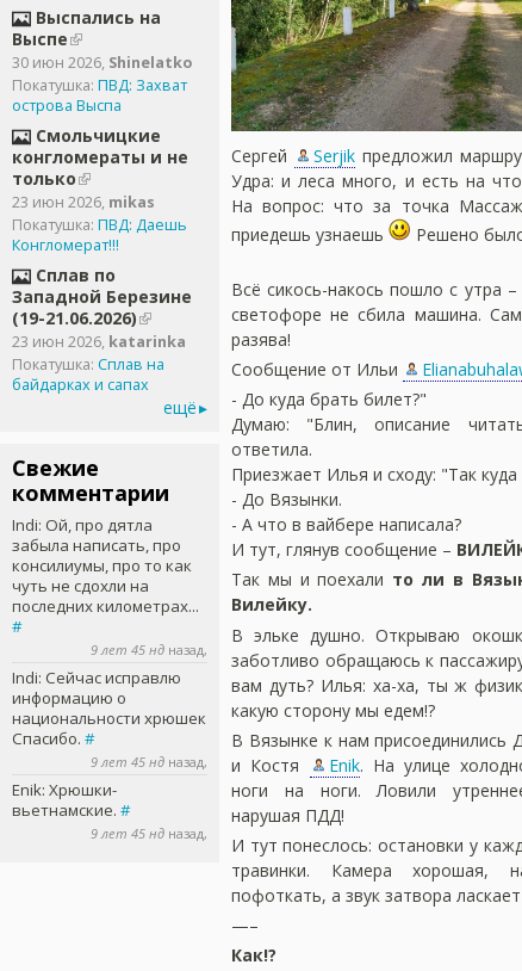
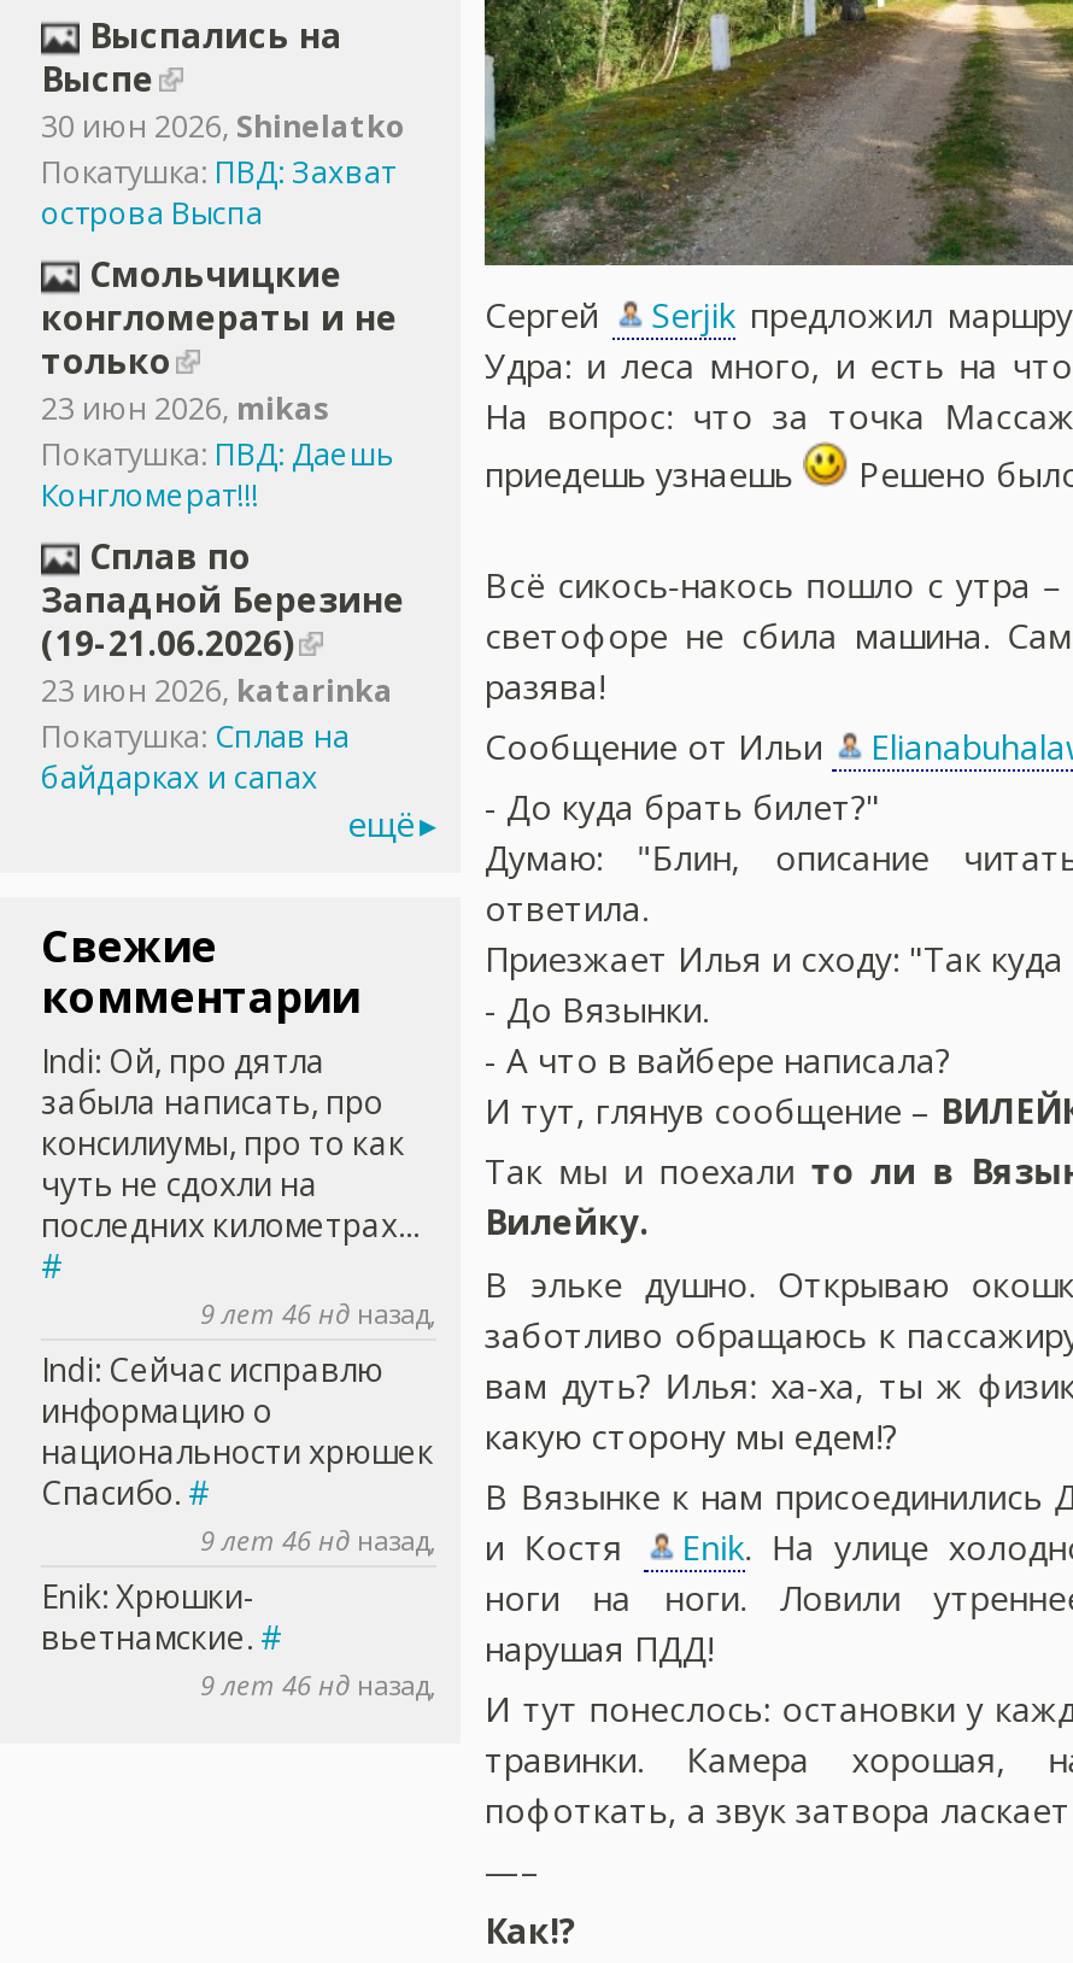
[91,641,207,658] 9 лет 45 нд назад, -> [200,1295,436,1331] 9 лет 46 нд назад,
[91,753,207,771] 9 лет 45 нд назад, -> [200,1522,436,1558] 9 лет 46 нд назад,
[91,824,207,842] 9 лет 45 нд назад, -> [200,1666,436,1703] 9 лет 46 нд назад,

